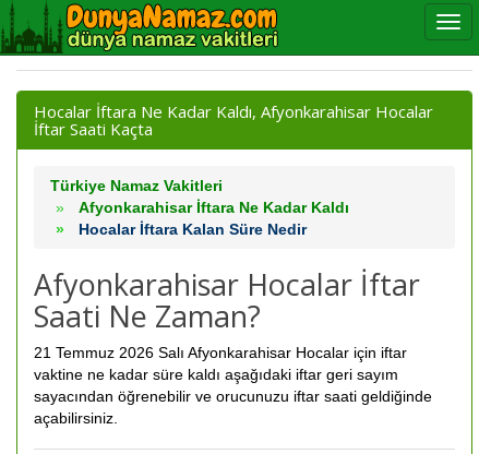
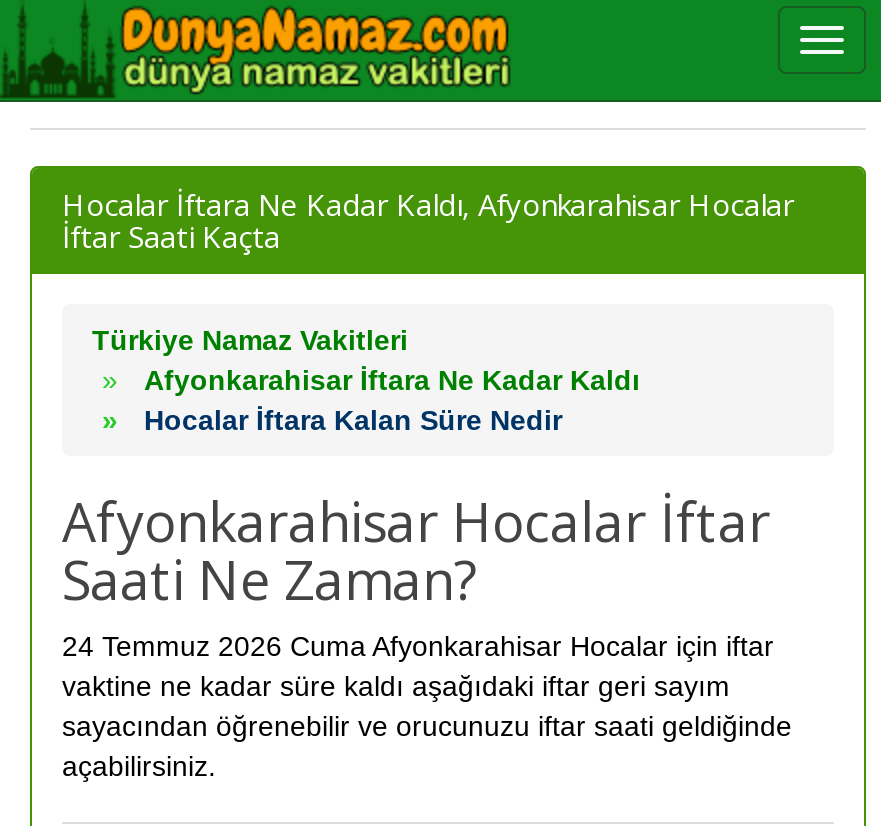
[34,344,407,361] 21 Temmuz 2026 Salı Afyonkarahisar Hocalar için iftar -> [62,630,774,662] 24 Temmuz 2026 Cuma Afyonkarahisar Hocalar için iftar

